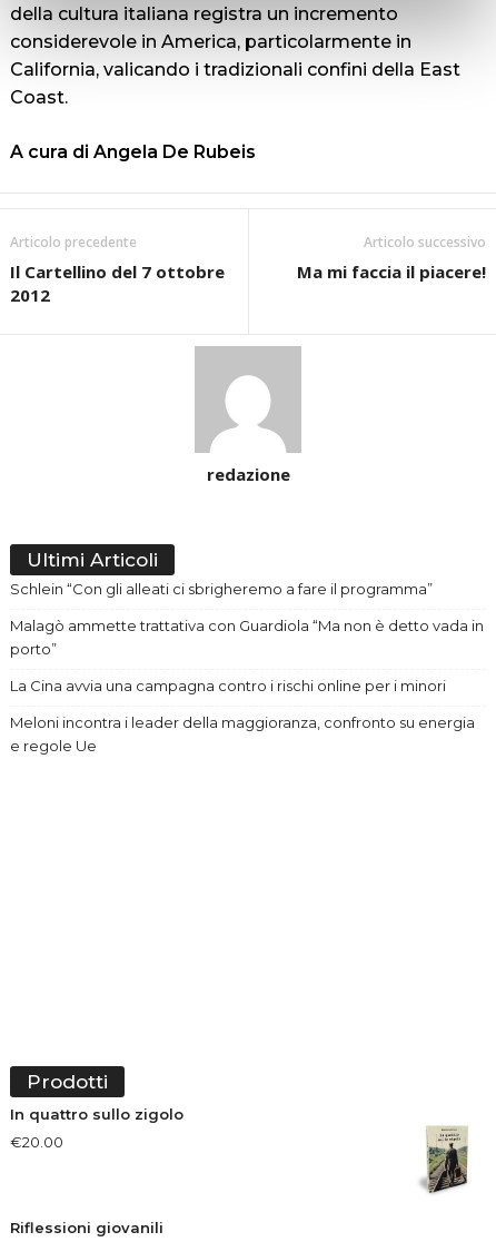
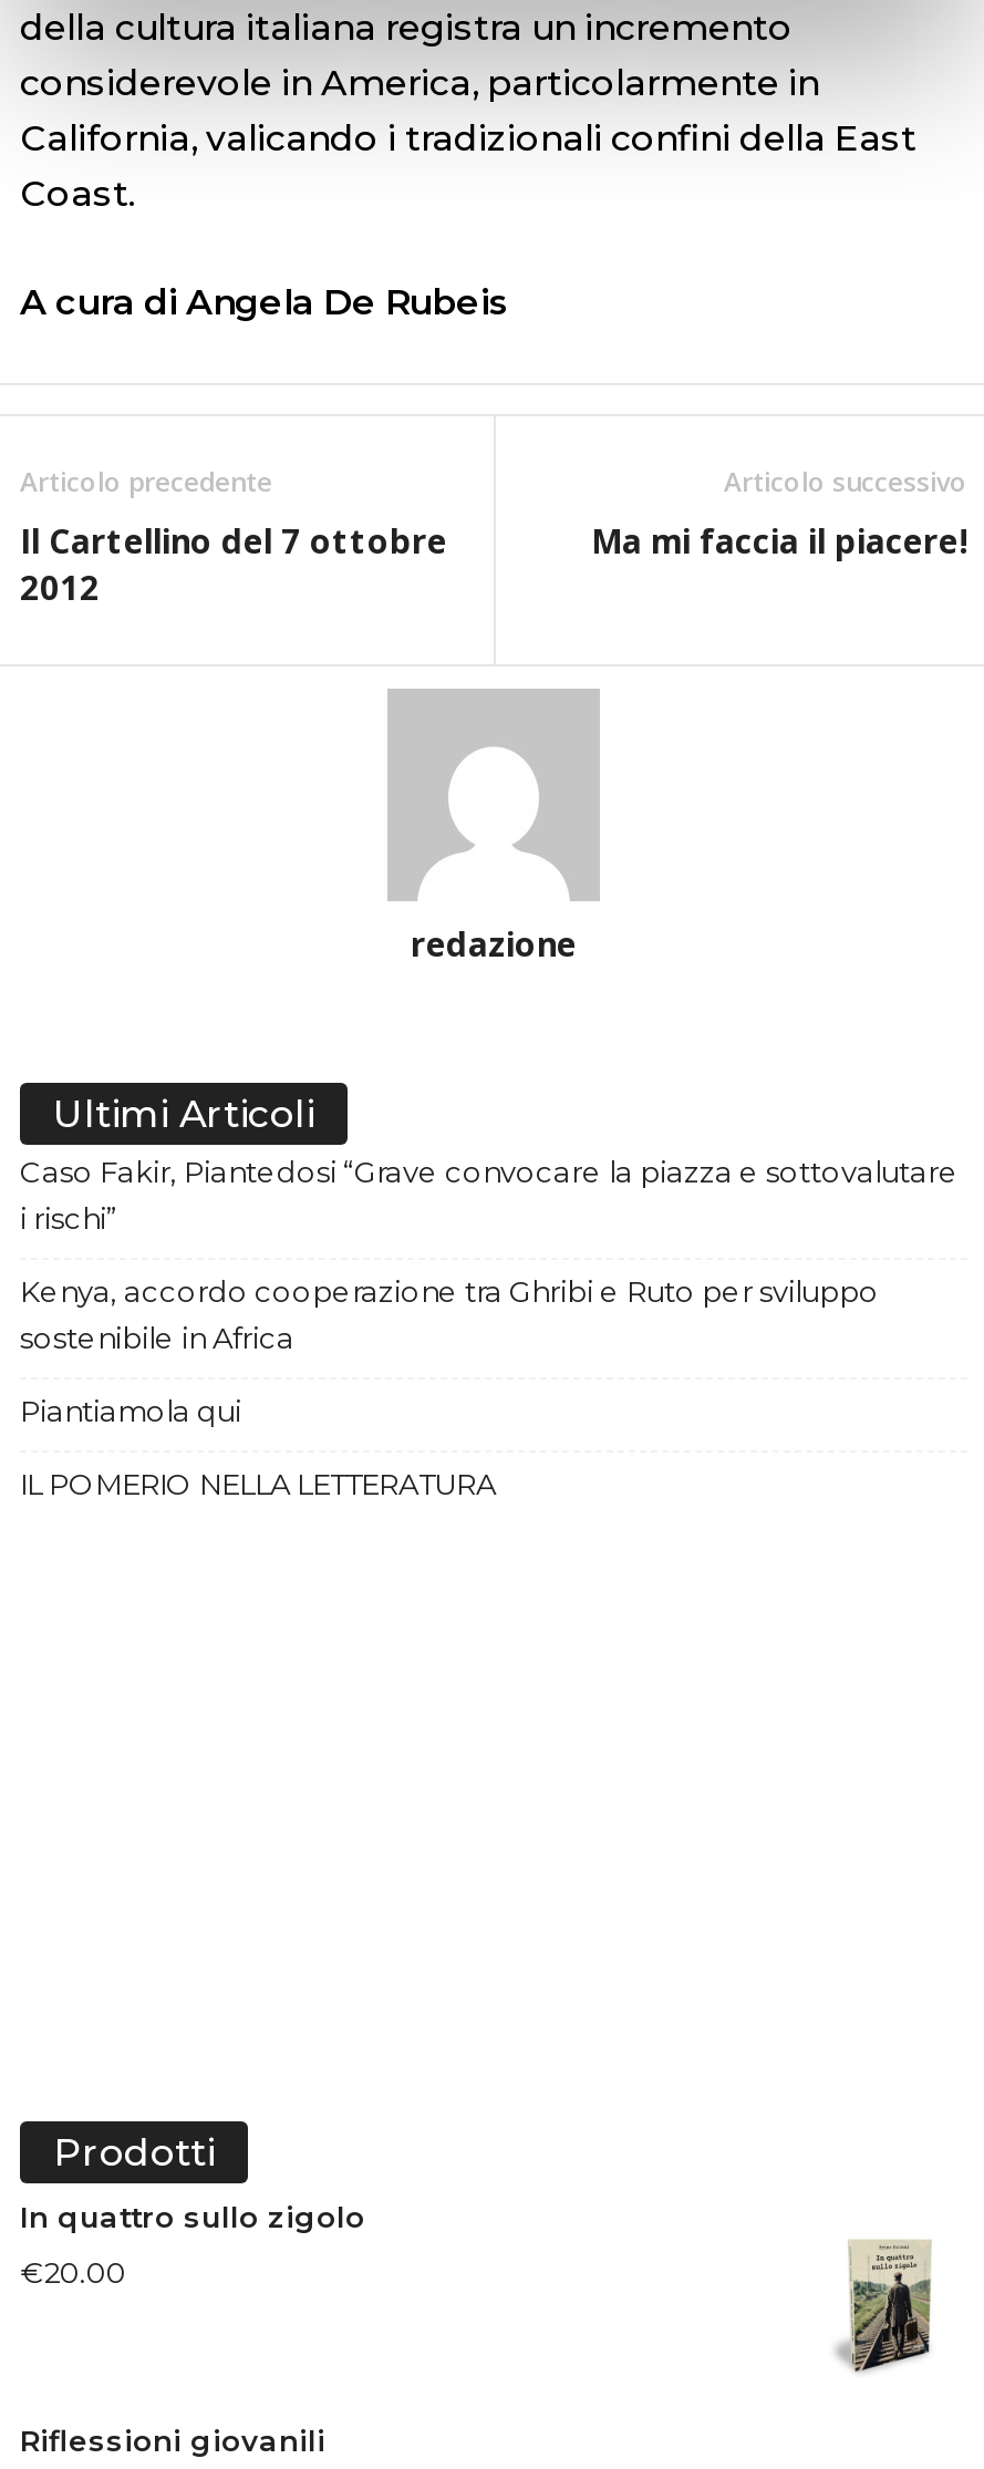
[10,580,433,598] Schlein “Con gli alleati ci sbrigheremo a fare il programma” -> [20,1154,959,1236] Caso Fakir, Piantedosi “Grave convocare la piazza e sottovalutare | i rischi”
[10,617,484,658] Malagò ammette trattativa con Guardiola “Ma non è detto vada in | porto” -> [20,1273,879,1355] Kenya, accordo cooperazione tra Ghribi e Ruto per sviluppo | sostenibile in Africa
[10,677,446,694] La Cina avvia una campagna contro i rischi online per i minori -> [20,1393,241,1428] Piantiamola qui
[10,713,475,755] Meloni incontra i leader della maggioranza, confronto su energia | e regole Ue -> [20,1466,496,1501] IL POMERIO NELLA LETTERATURA

